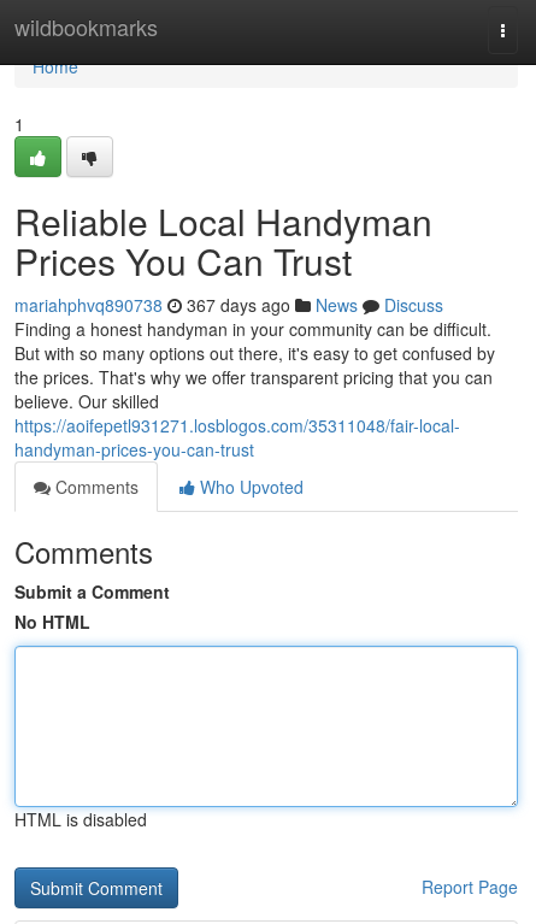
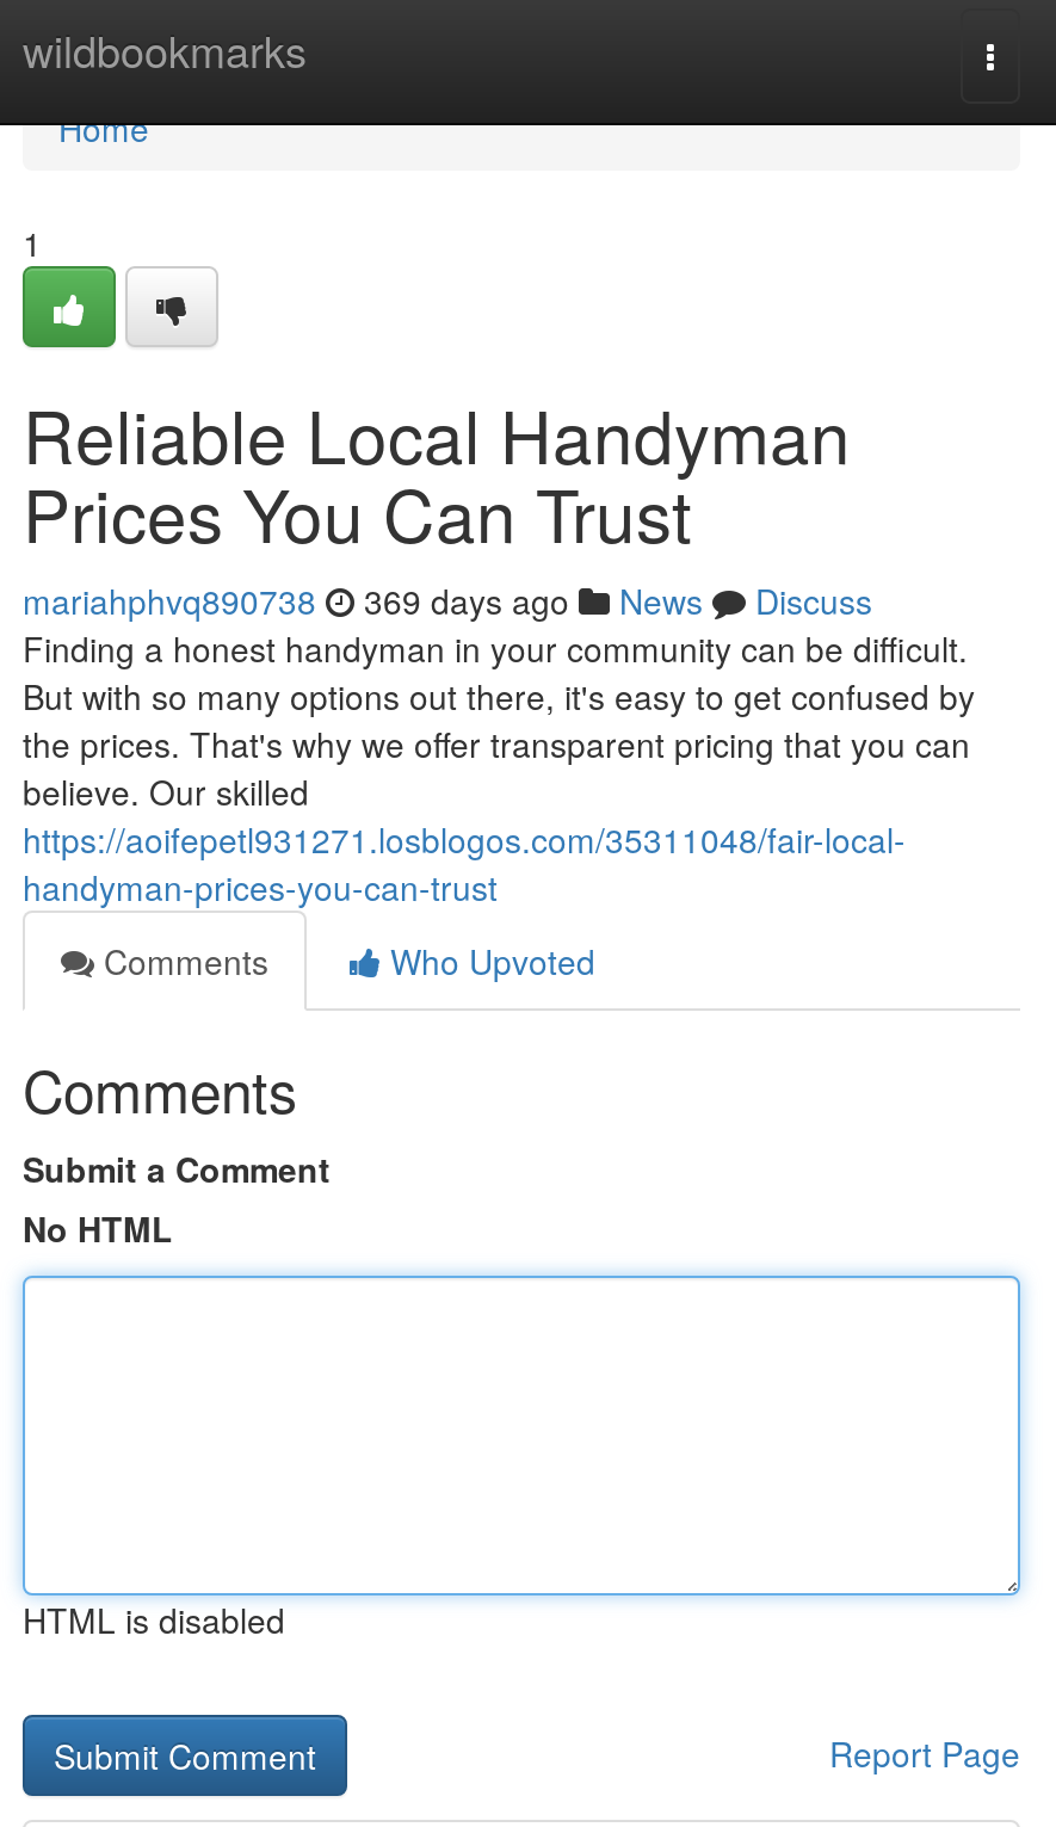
[14,293,443,317] mariahphvq890738 367 days ago News Discuss -> [23,576,872,624] mariahphvq890738 369 days ago News Discuss

